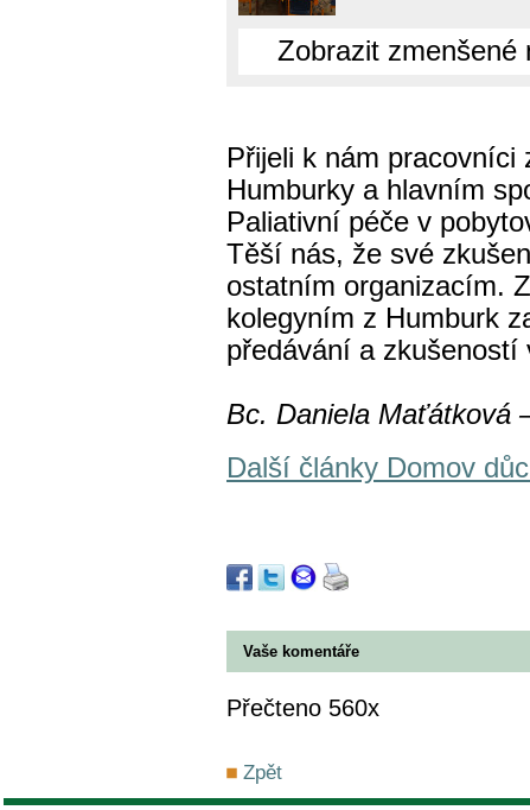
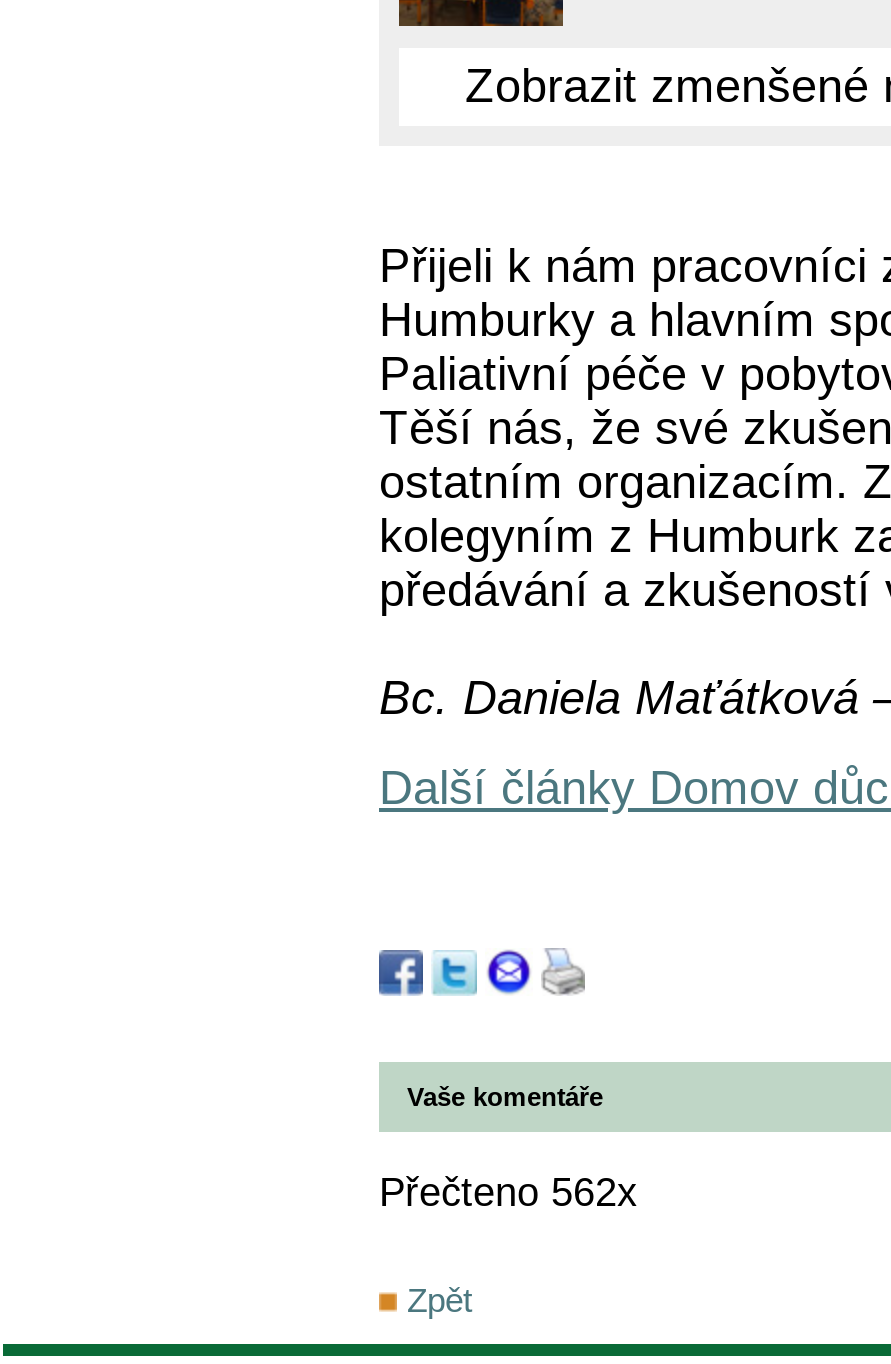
[226,695,379,721] Přečteno 560x -> [379,1171,637,1215] Přečteno 562x

